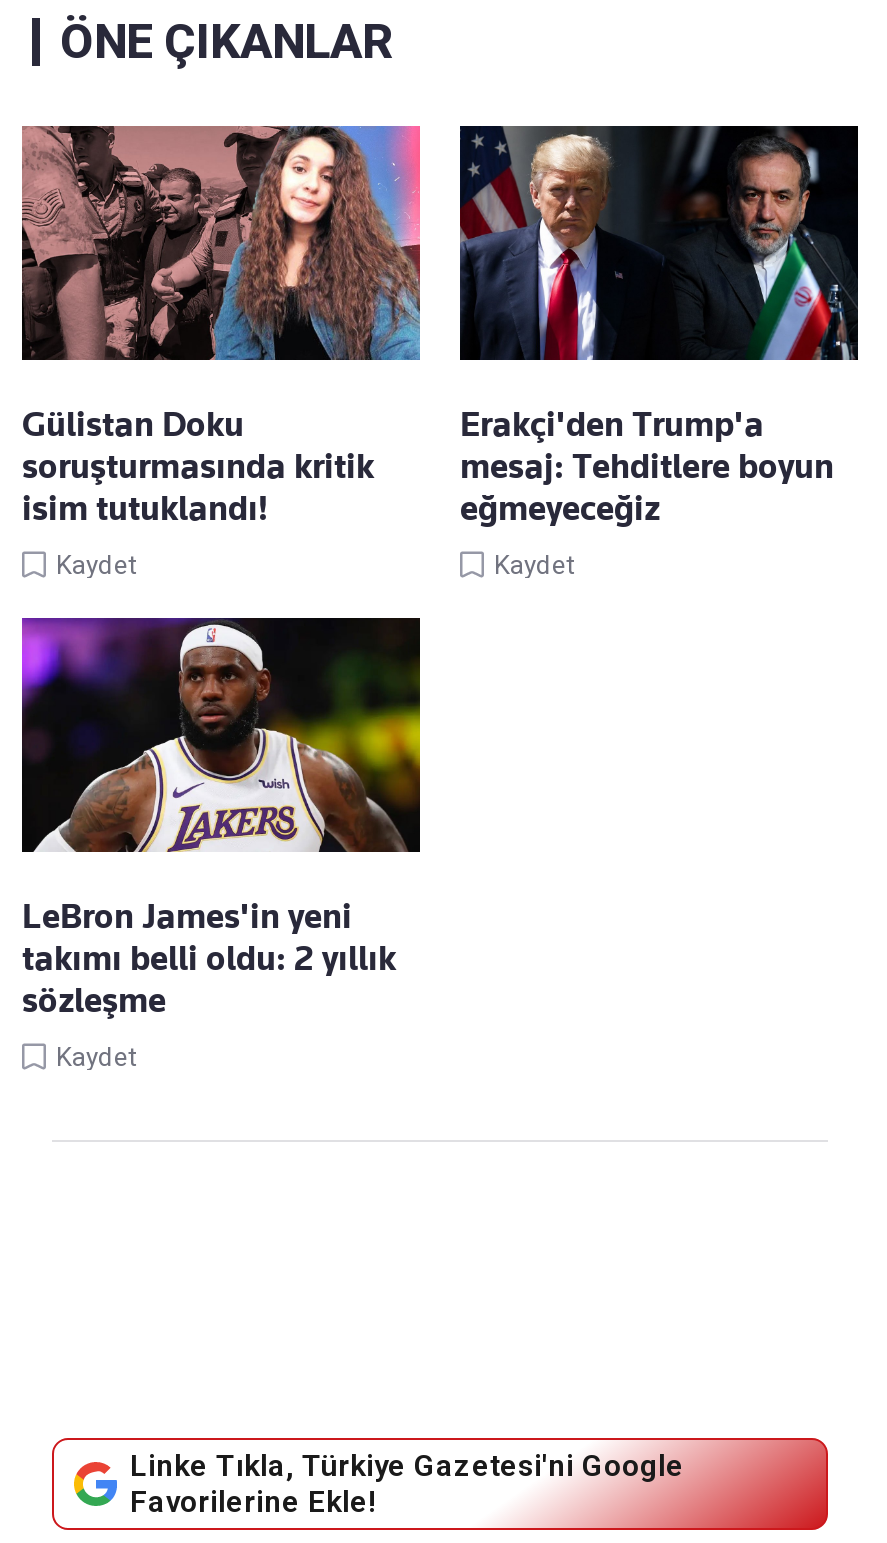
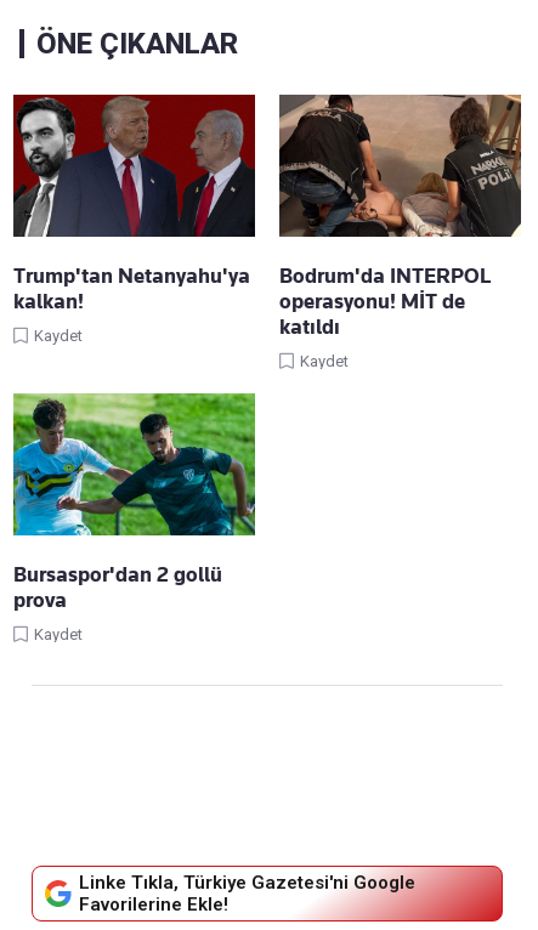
[20,124,422,528] [image] | Gülistan Doku | soruşturmasında kritik | isim tutuklandı! -> [13,93,256,313] [image] | Trump'tan Netanyahu'ya | kalkan!
[460,124,860,528] [image] | Erakçi'den Trump'a | mesaj: Tehditlere boyun | eğmeyeceğiz -> [279,93,522,339] [image] | Bodrum'da INTERPOL | operasyonu! MİT de | katıldı
[20,616,422,1020] [image] | LeBron James'in yeni | takımı belli oldu: 2 yıllık | sözleşme -> [12,392,256,612] [image] | Bursaspor'dan 2 gollü | prova

